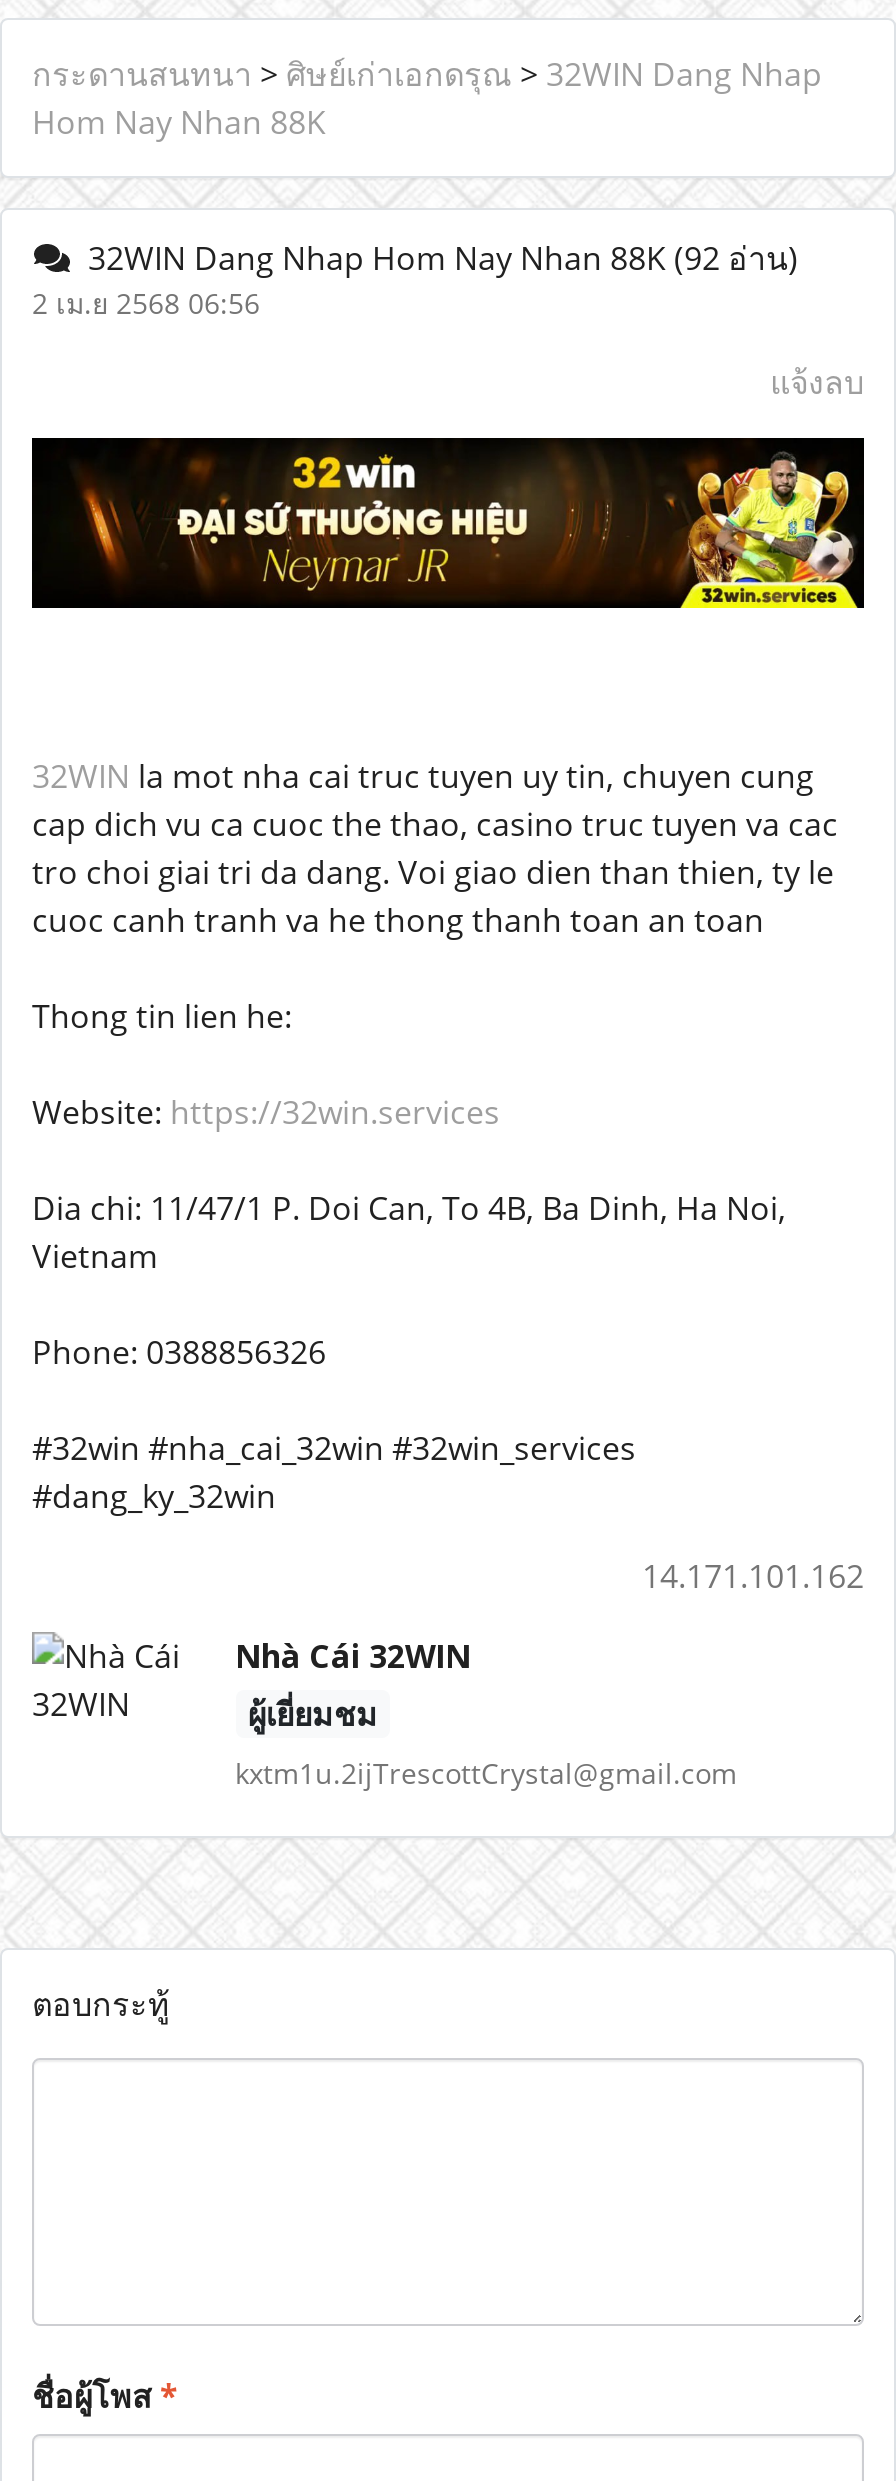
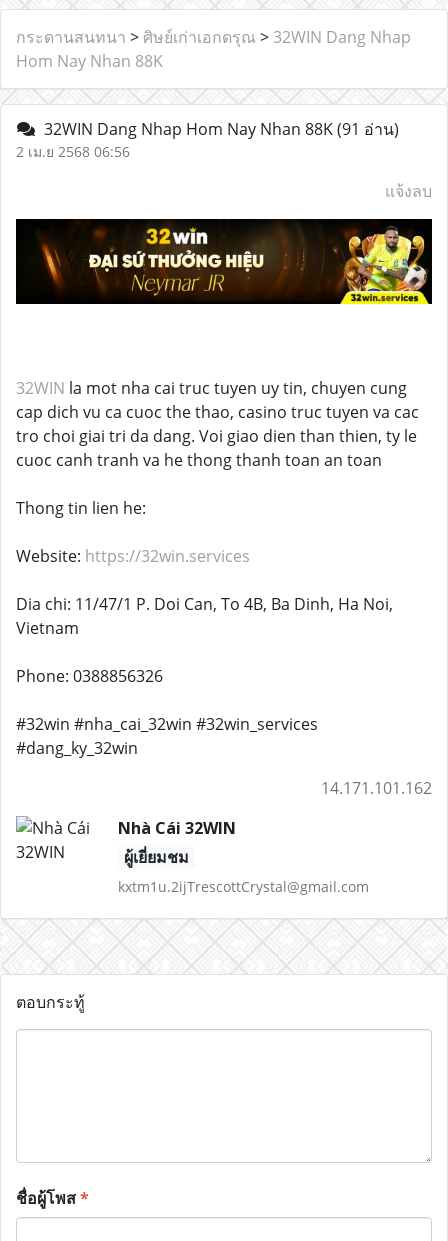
[72,236,798,280] 32WIN Dang Nhap Hom Nay Nhan 88K (92 อ่าน) -> [36,118,399,140] 32WIN Dang Nhap Hom Nay Nhan 88K (91 อ่าน)

